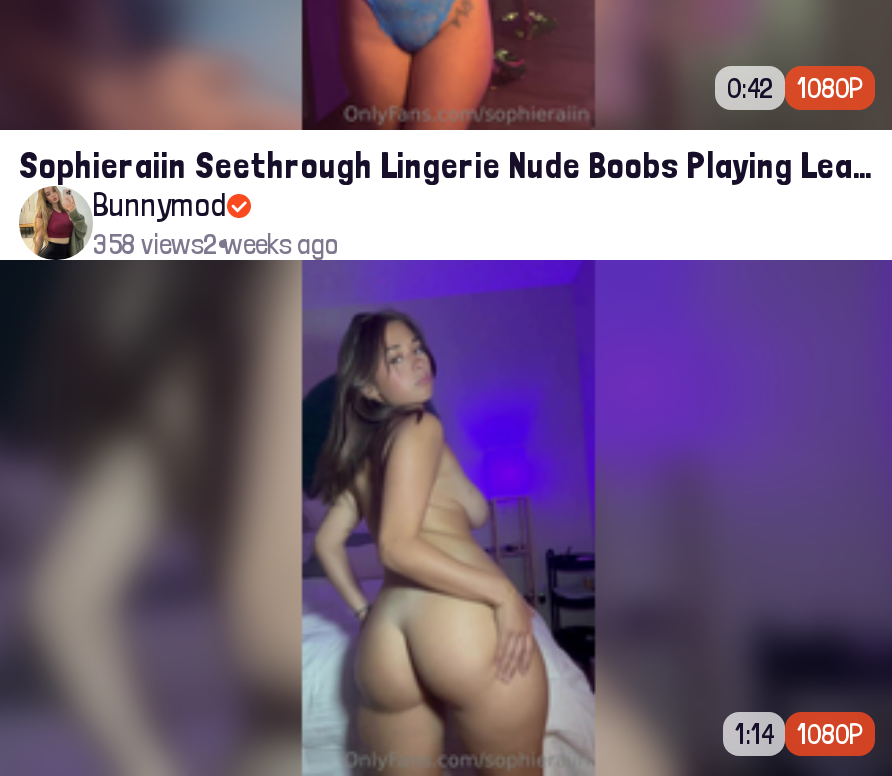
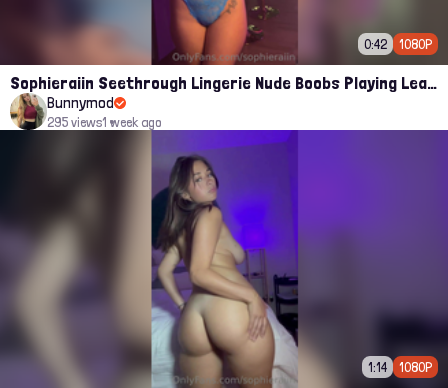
[93,228,337,260] 358 views2 weeks ago -> [47,114,161,130] 295 views1 week ago

